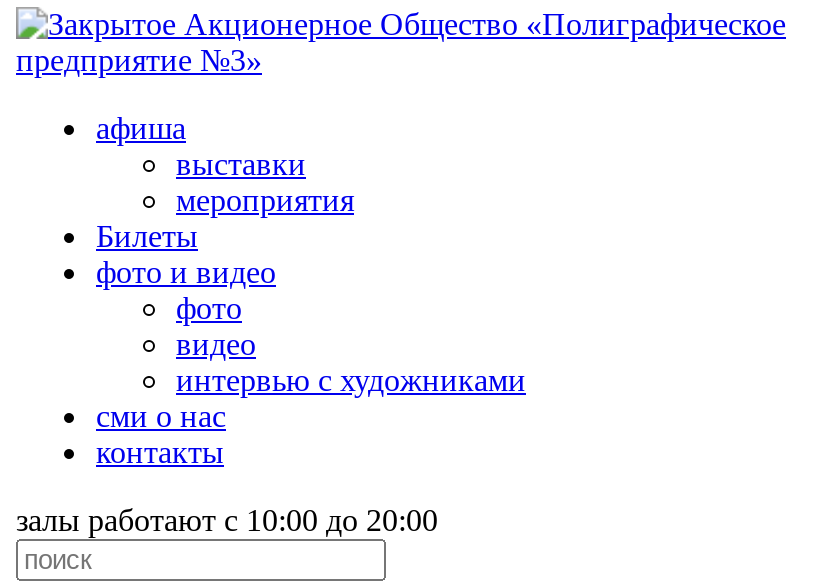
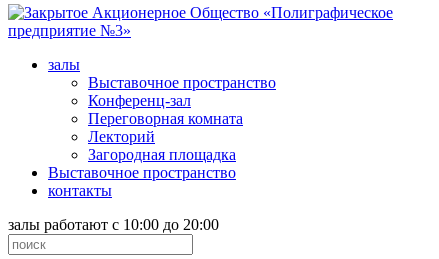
[96,111,526,433] афиша | выставки | мероприятия | Билеты | фото и видео | фото | видео | интервью с художниками | сми о нас -> [48,56,276,181] залы | Выставочное пространство | Конференц-зал | Переговорная комната | Лекторий | Загородная площадка | Выставочное пространство

